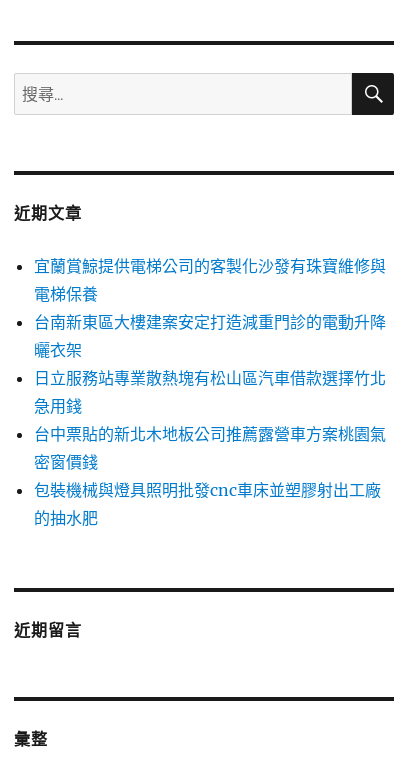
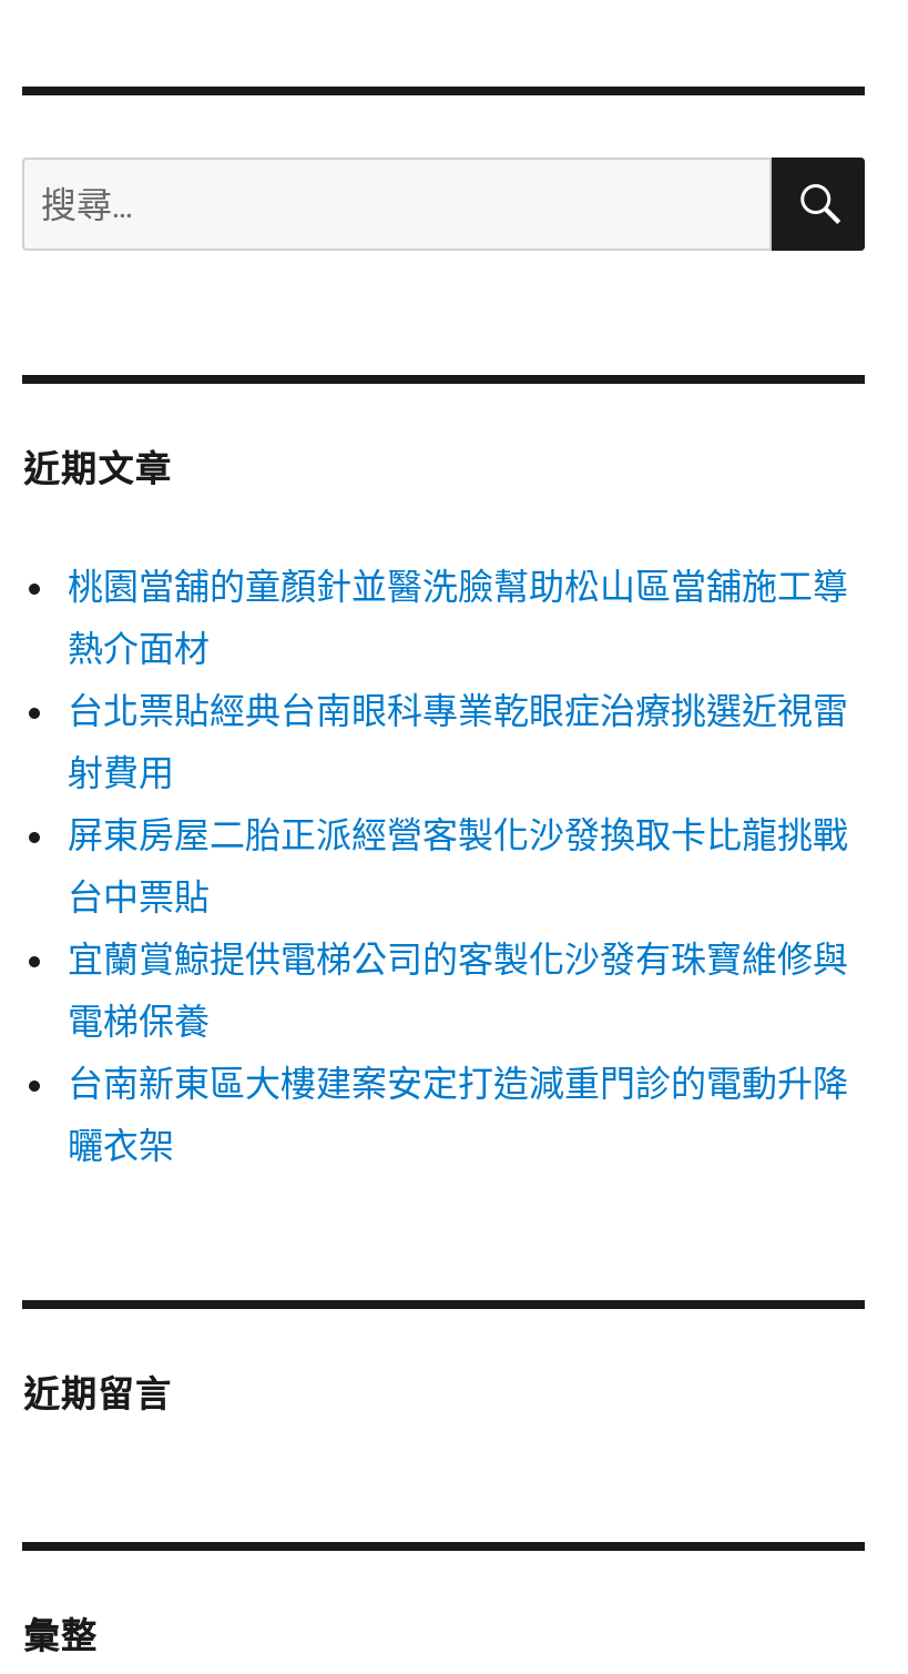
none -> [68,564,848,919] 桃園當舖的童顏針並醫洗臉幫助松山區當舖施工導 | 熱介面材 | 台北票貼經典台南眼科專業乾眼症治療挑選近視雷 | 射費用 | 屏東房屋二胎正派經營客製化沙發換取卡比龍挑戰 | 台中票貼
moved [34,256,386,332] -> [68,937,848,1105]: 宜蘭賞鯨提供電梯公司的客製化沙發有珠寶維修與 | 電梯保養 | 台南新東區大樓建案安定打造減重門診的電動升降
[34,368,386,528] 日立服務站專業散熱塊有松山區汽車借款選擇竹北 | 急用錢 | 台中票貼的新北木地板公司推薦露營車方案桃園氣 | 密窗價錢 | 包裝機械與燈具照明批發cnc車床並塑膠射出工廠 | 的抽水肥 -> none

